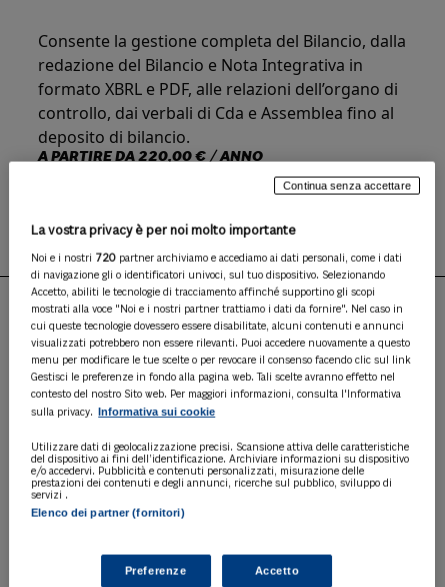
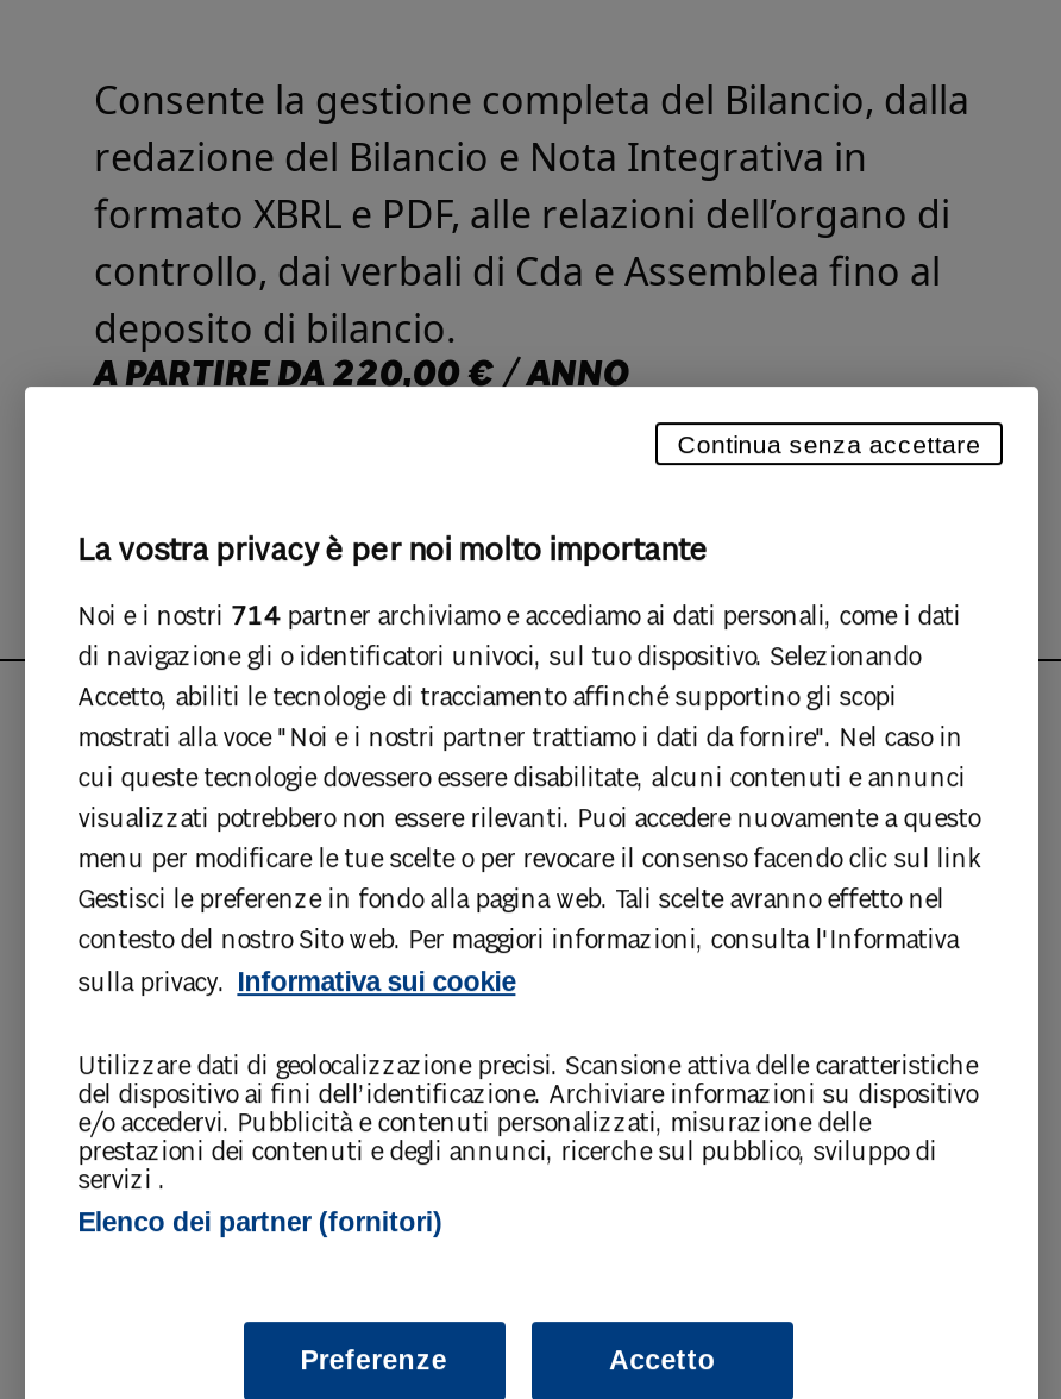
[31,252,402,264] Noi e i nostri 720 partner archiviamo e accediamo ai dati personali, come i dati -> [78,603,960,631] Noi e i nostri 714 partner archiviamo e accediamo ai dati personali, come i dati

